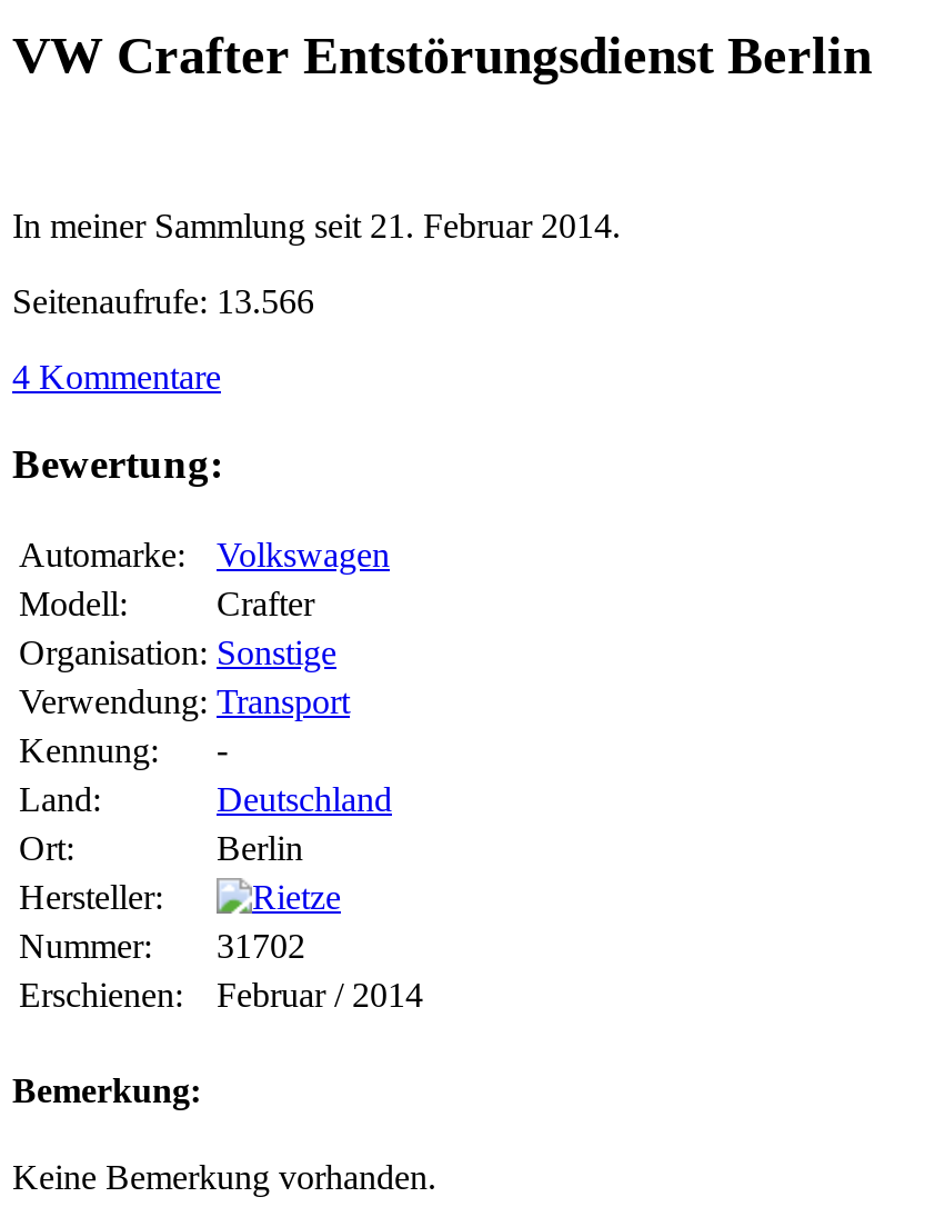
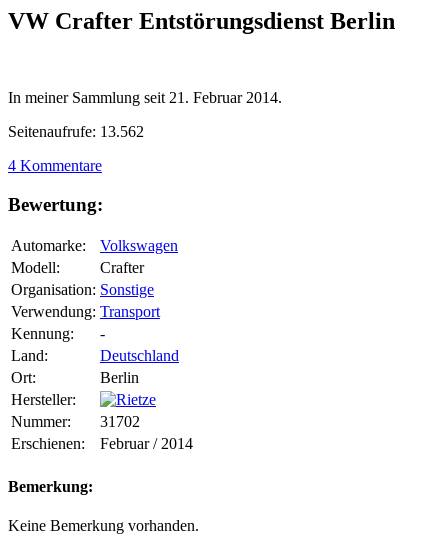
[12,282,314,320] Seitenaufrufe: 13.566 -> [8,123,144,140] Seitenaufrufe: 13.562

